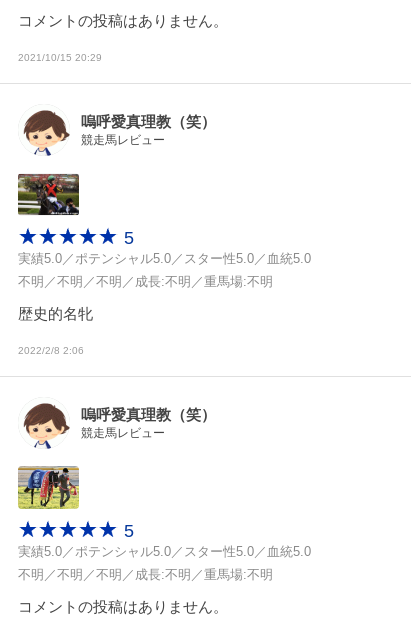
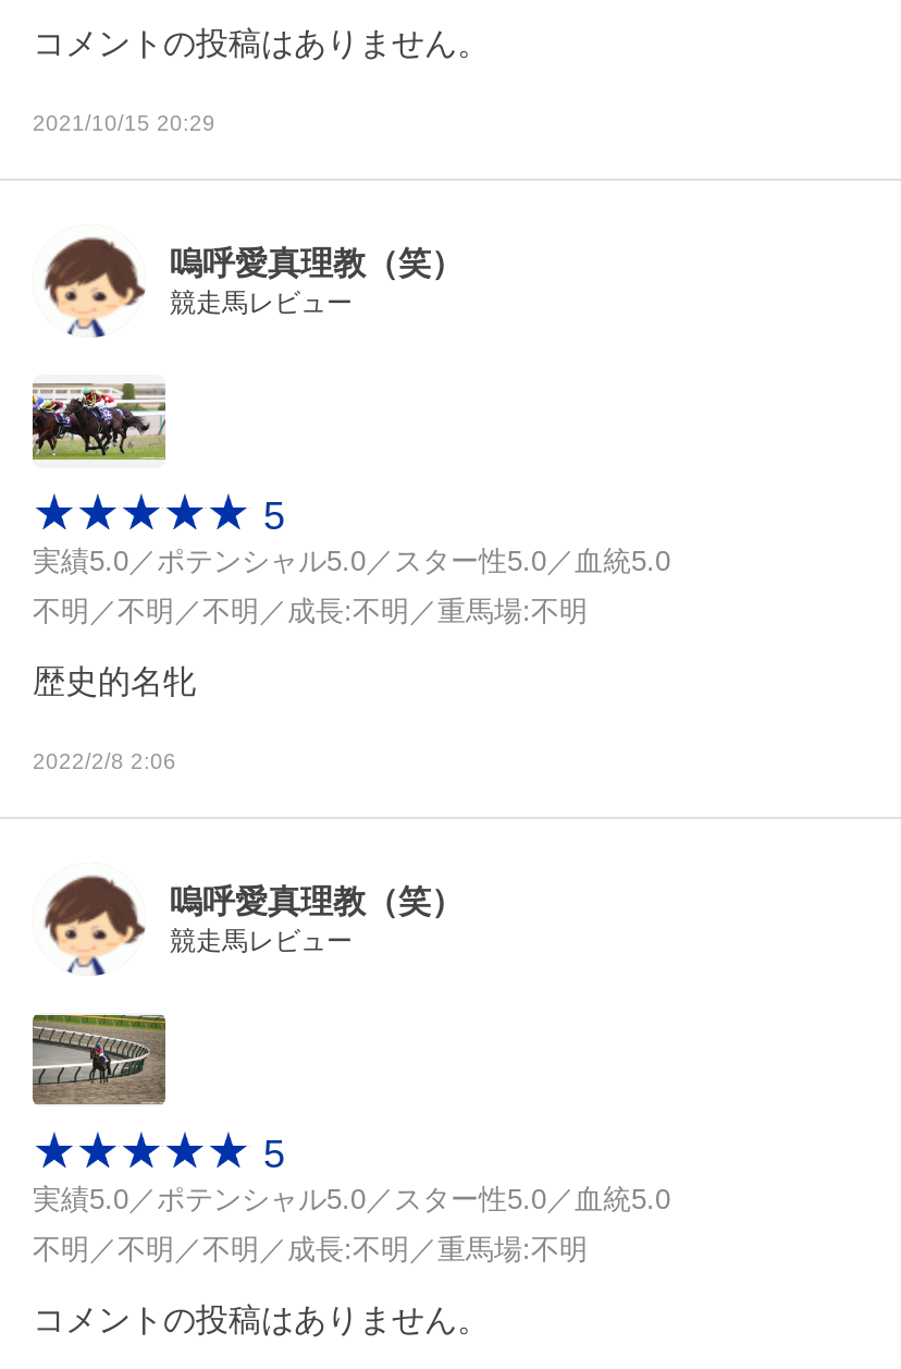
[18,173,80,216] [image] -> [33,377,168,466] [image]
[17,466,80,510] [image] -> [30,1015,168,1107] [image]

